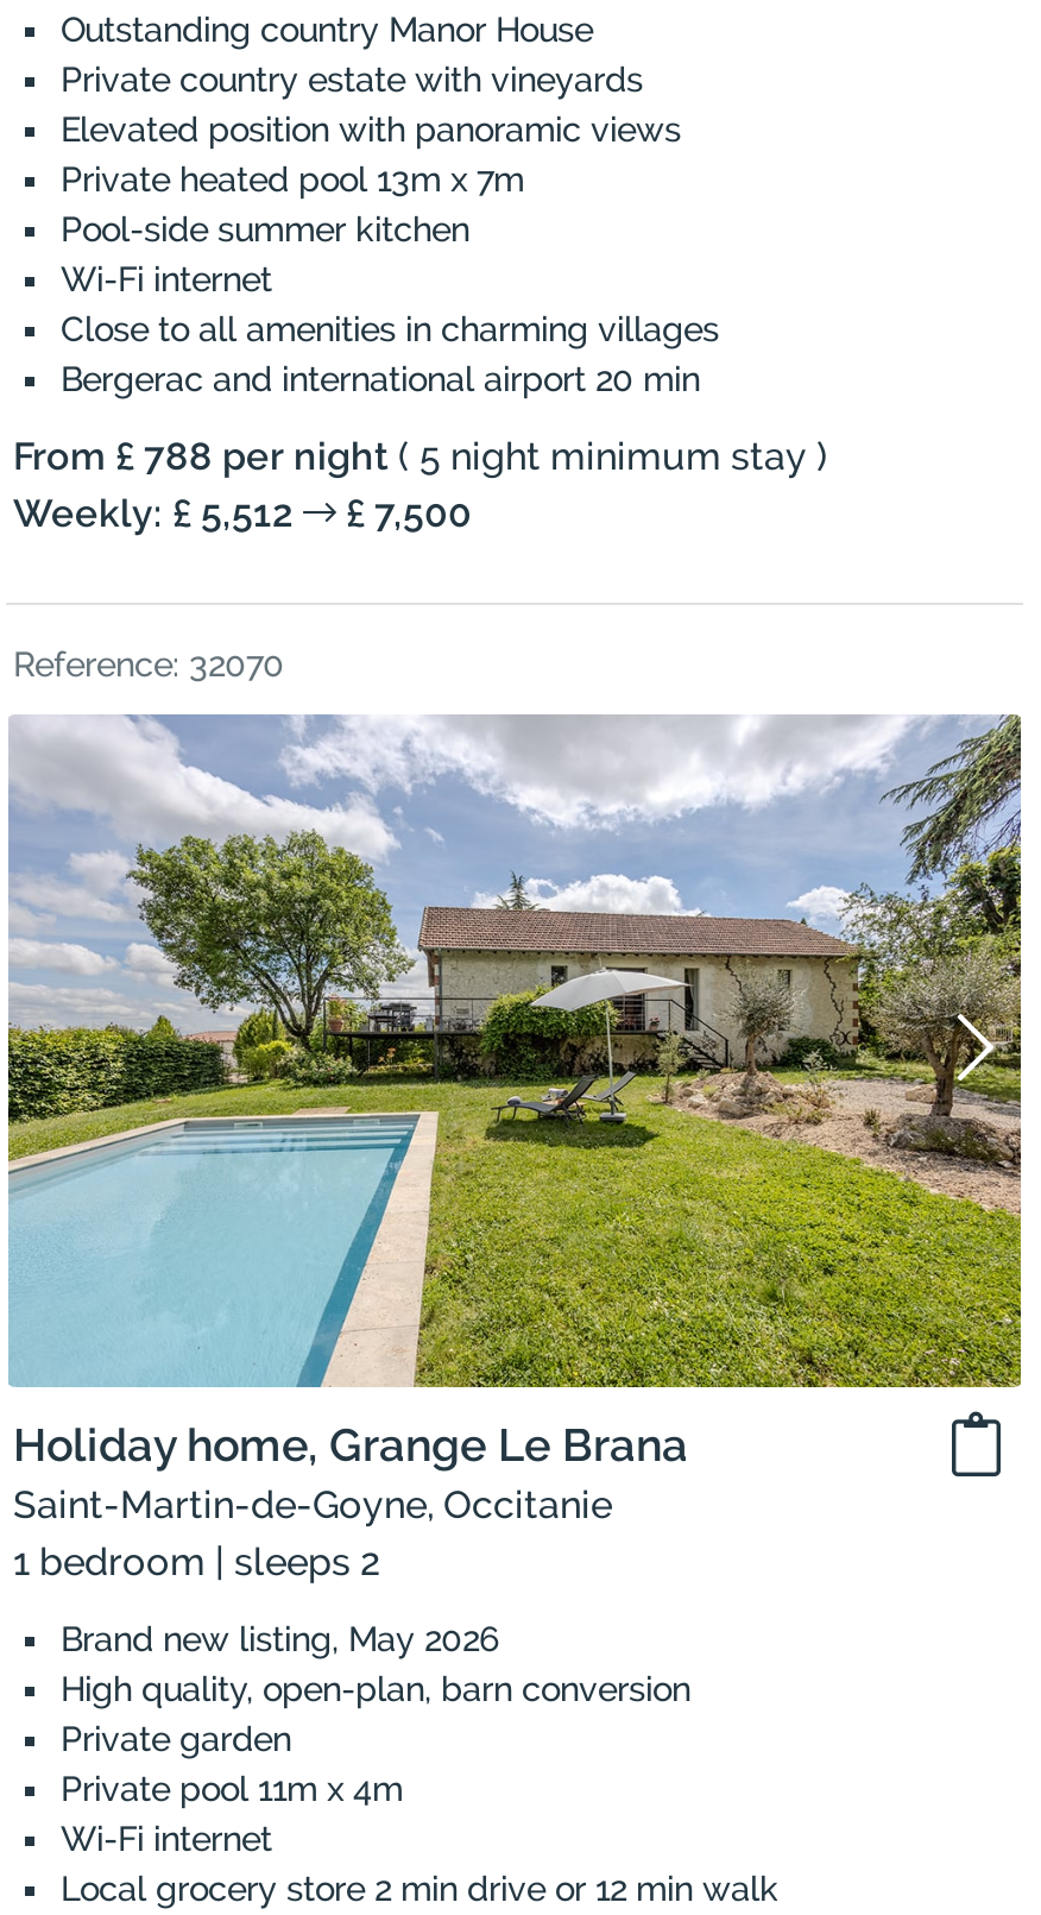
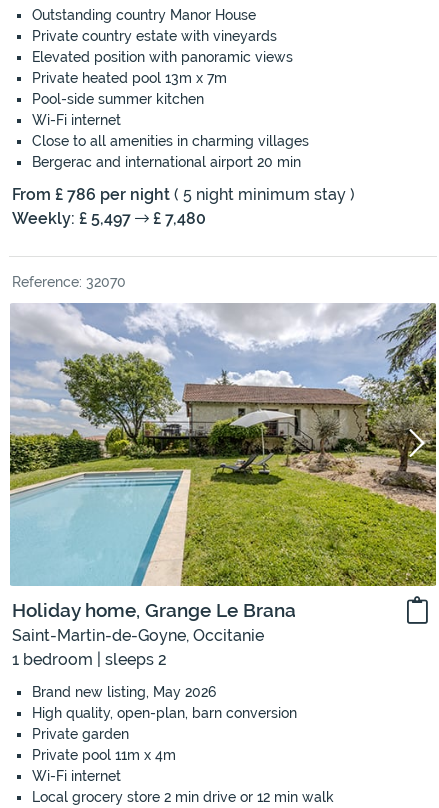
[13,435,828,480] From £ 788 per night ( 5 night minimum stay ) -> [12,185,355,204] From £ 786 per night ( 5 night minimum stay )
[13,492,303,537] Weekly: £ 5,512 -> [12,209,135,228] Weekly: £ 5,497
[336,492,472,537] £ 7,500 -> [149,209,206,228] £ 7,480

